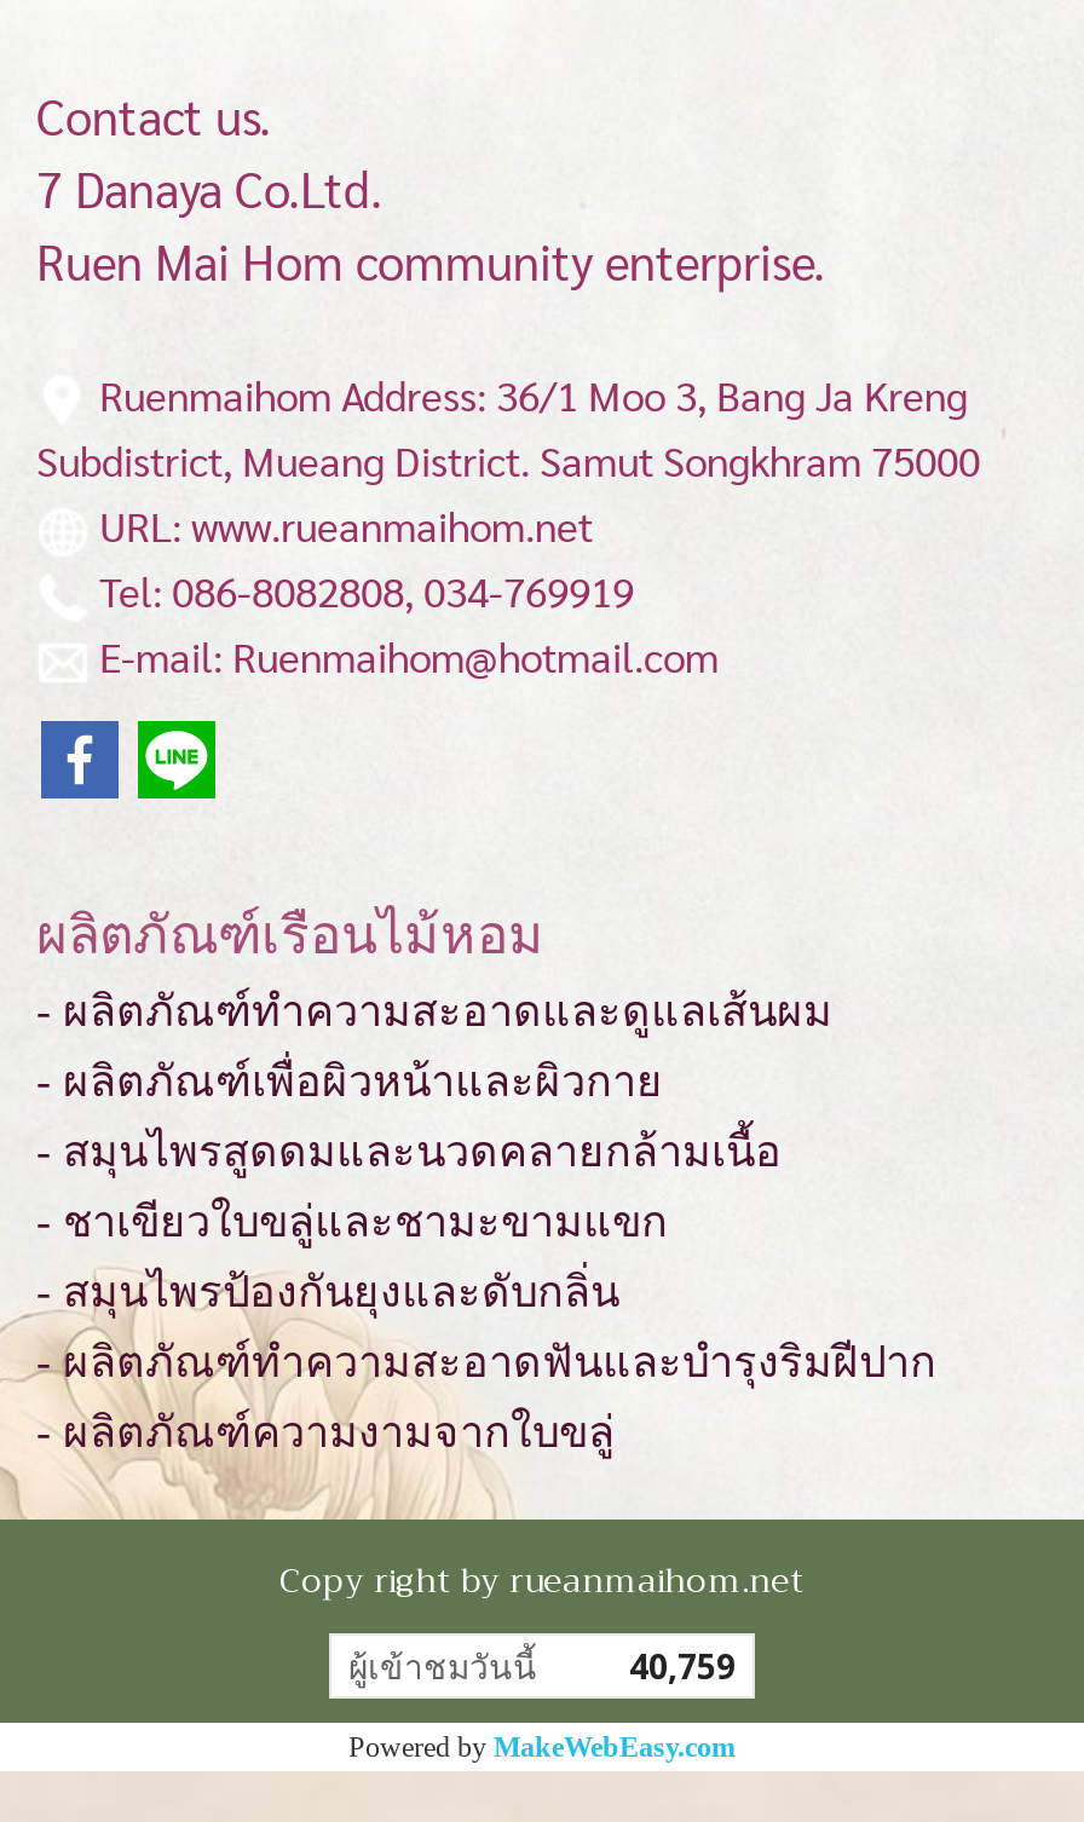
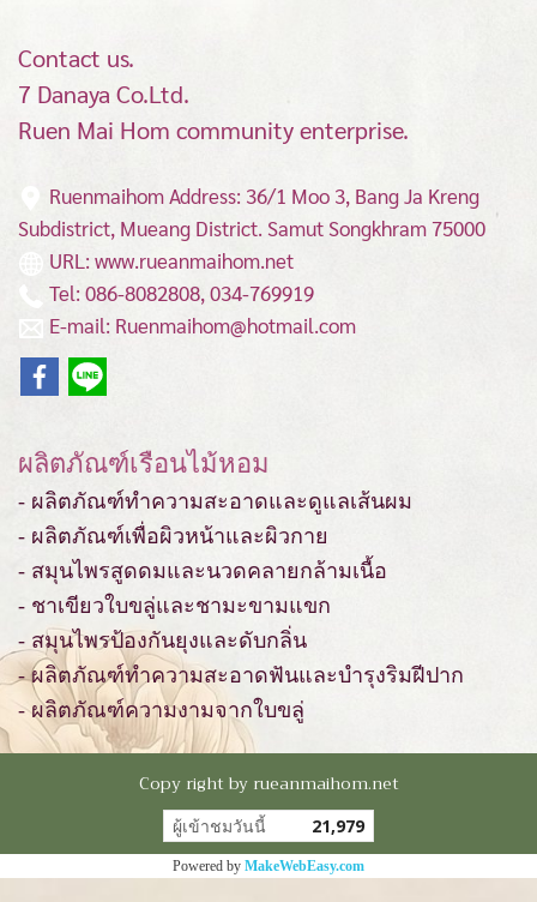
[348,1642,736,1688] ผู้เข้าชมวันนี้ 40,759 -> [173,814,364,837] ผู้เข้าชมวันนี้ 21,979

